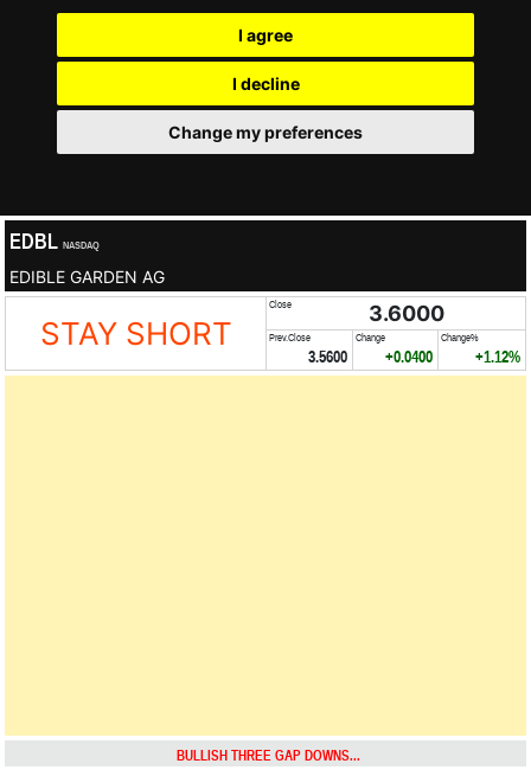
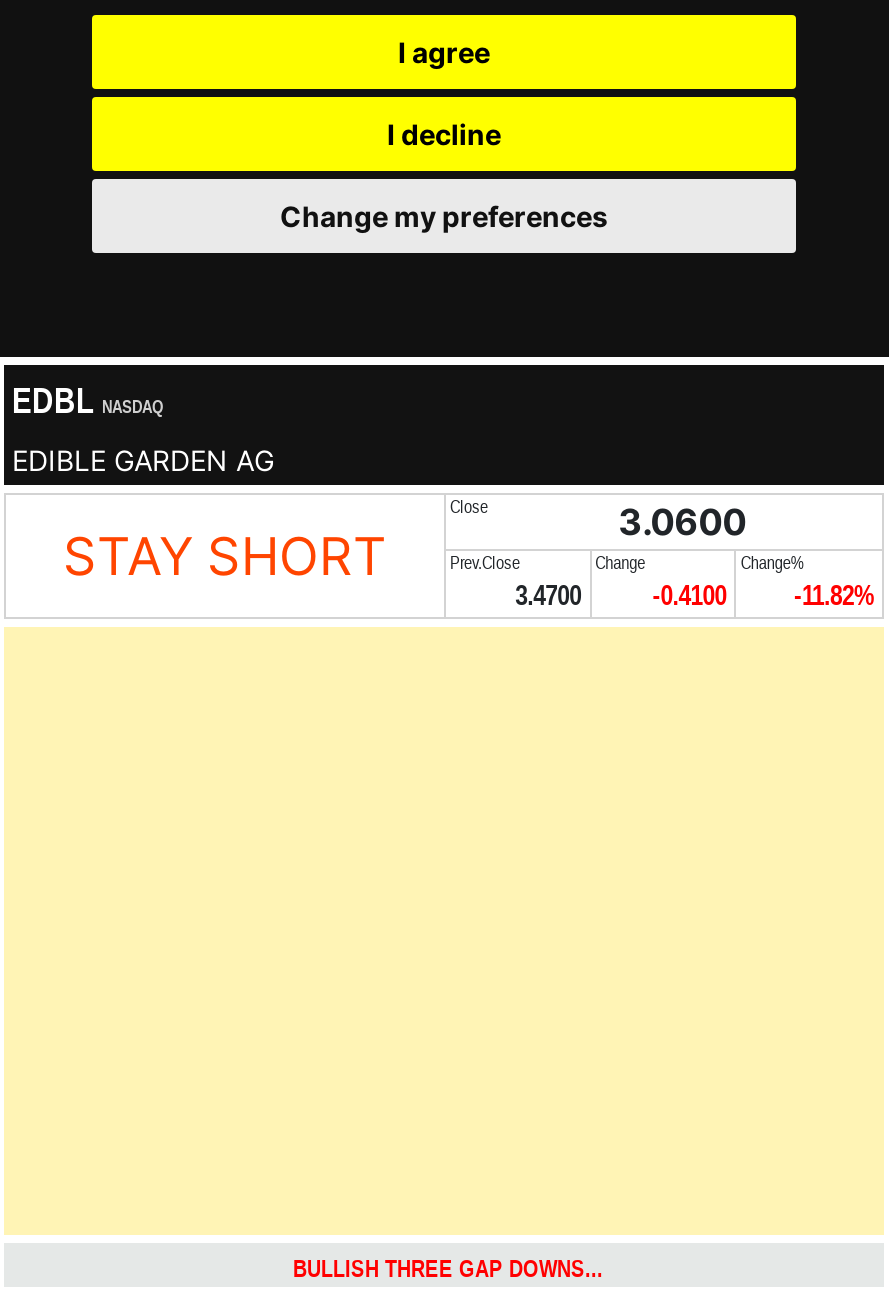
[369,301,445,326] 3.6000 -> [618,501,746,543] 3.0600
[308,347,347,366] 3.5600 -> [515,579,581,611] 3.4700
[386,347,433,366] +0.0400 -> [653,579,727,611] -0.4100
[475,347,520,366] +1.12% -> [794,579,874,611] -11.82%

